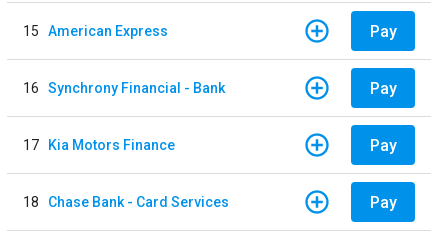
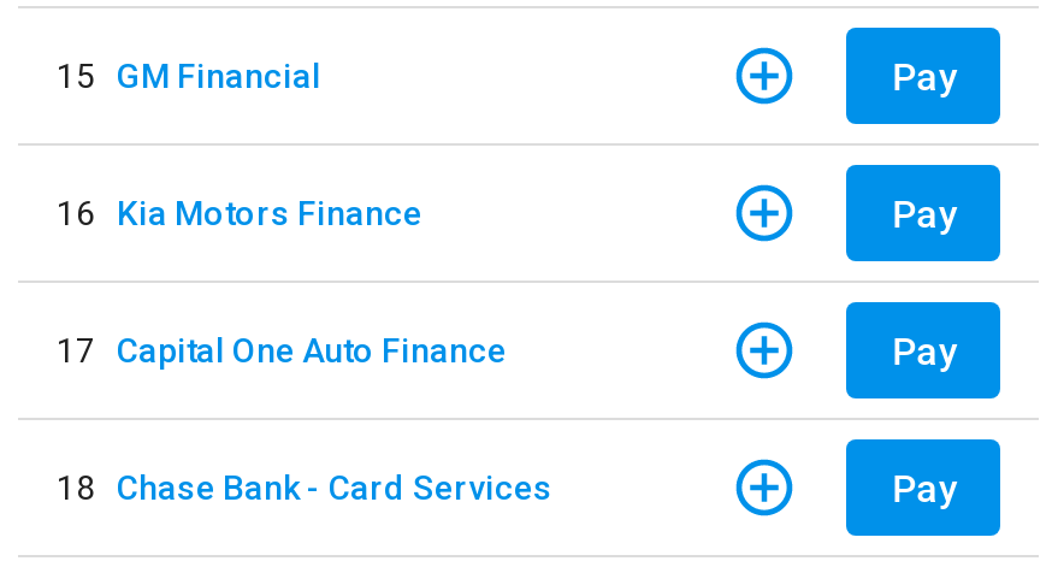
[23,22,168,38] 15 American Express -> [57,55,321,94] 15 GM Financial
[23,79,225,95] 16 Synchrony Financial - Bank -> [57,193,422,231] 16 Kia Motors Finance
[23,136,175,152] 17 Kia Motors Finance -> [57,330,507,368] 17 Capital One Auto Finance

